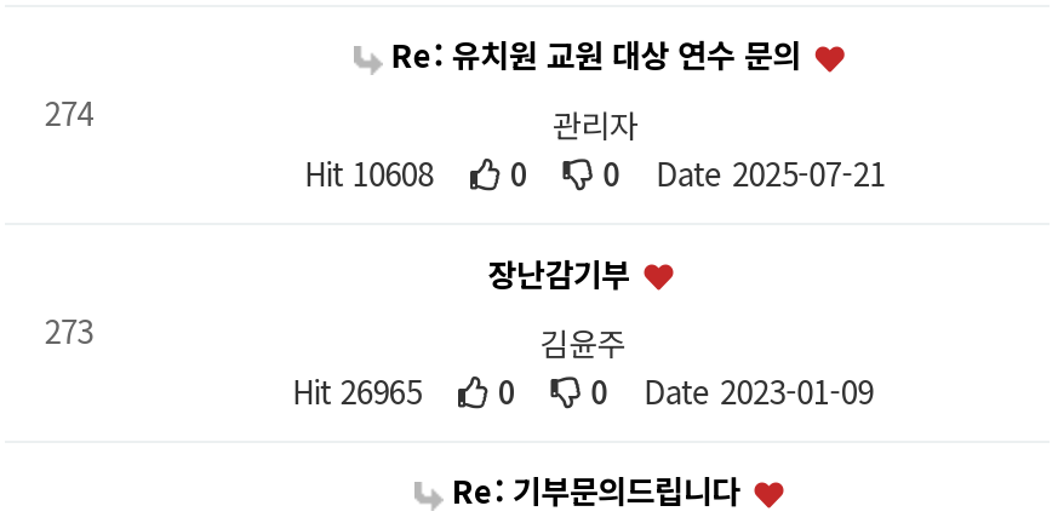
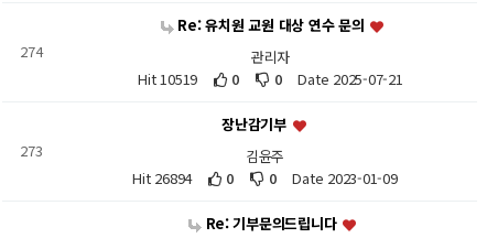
[304,151,886,197] Hit 10608 0 0 Date 2025-07-21 -> [138,69,403,90] Hit 10519 0 0 Date 2025-07-21
[292,369,874,415] Hit 26965 0 0 Date 2023-01-09 -> [133,168,397,189] Hit 26894 0 0 Date 2023-01-09

